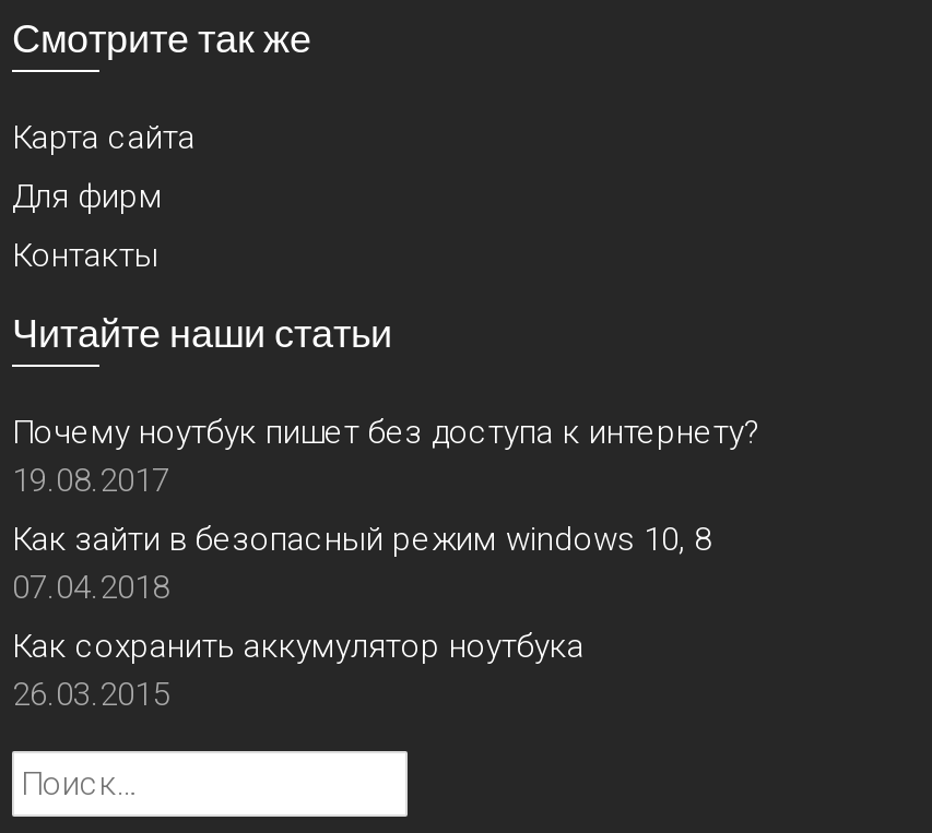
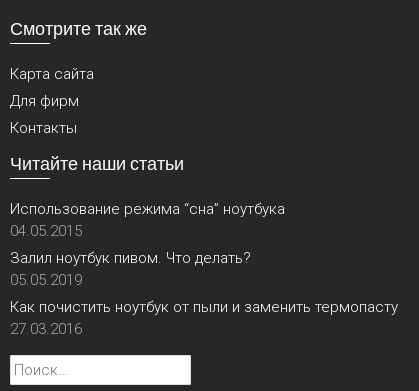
[12,413,762,500] Почему ноутбук пишет без доступа к интернету? | 19.08.2017 -> [10,200,285,240] Использование режима “сна” ноутбука | 04.05.2015
[12,520,711,607] Как зайти в безопасный режим windows 10, 8 | 07.04.2018 -> [10,249,251,289] Залил ноутбук пивом. Что делать? | 05.05.2019
[12,627,585,714] Как сохранить аккумулятор ноутбука | 26.03.2015 -> [10,298,398,338] Как почистить ноутбук от пыли и заменить термопасту | 27.03.2016

